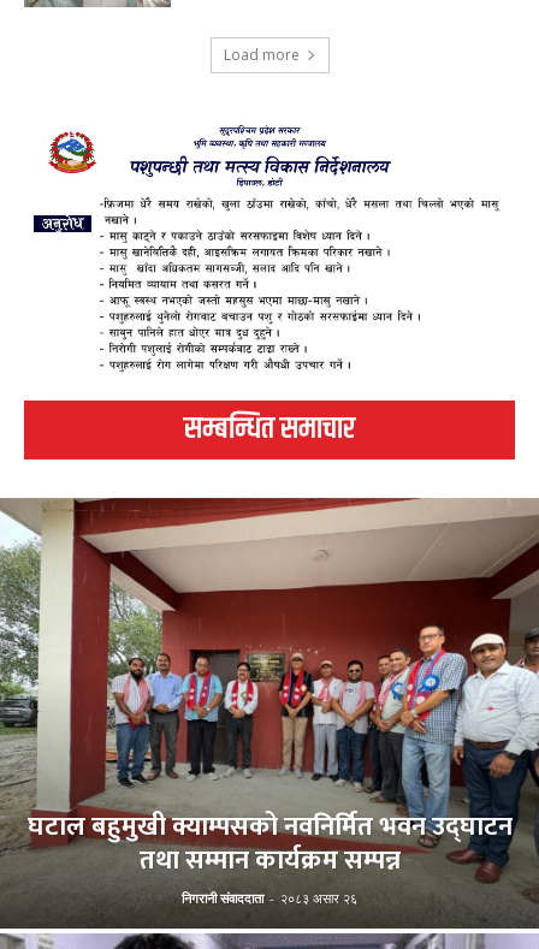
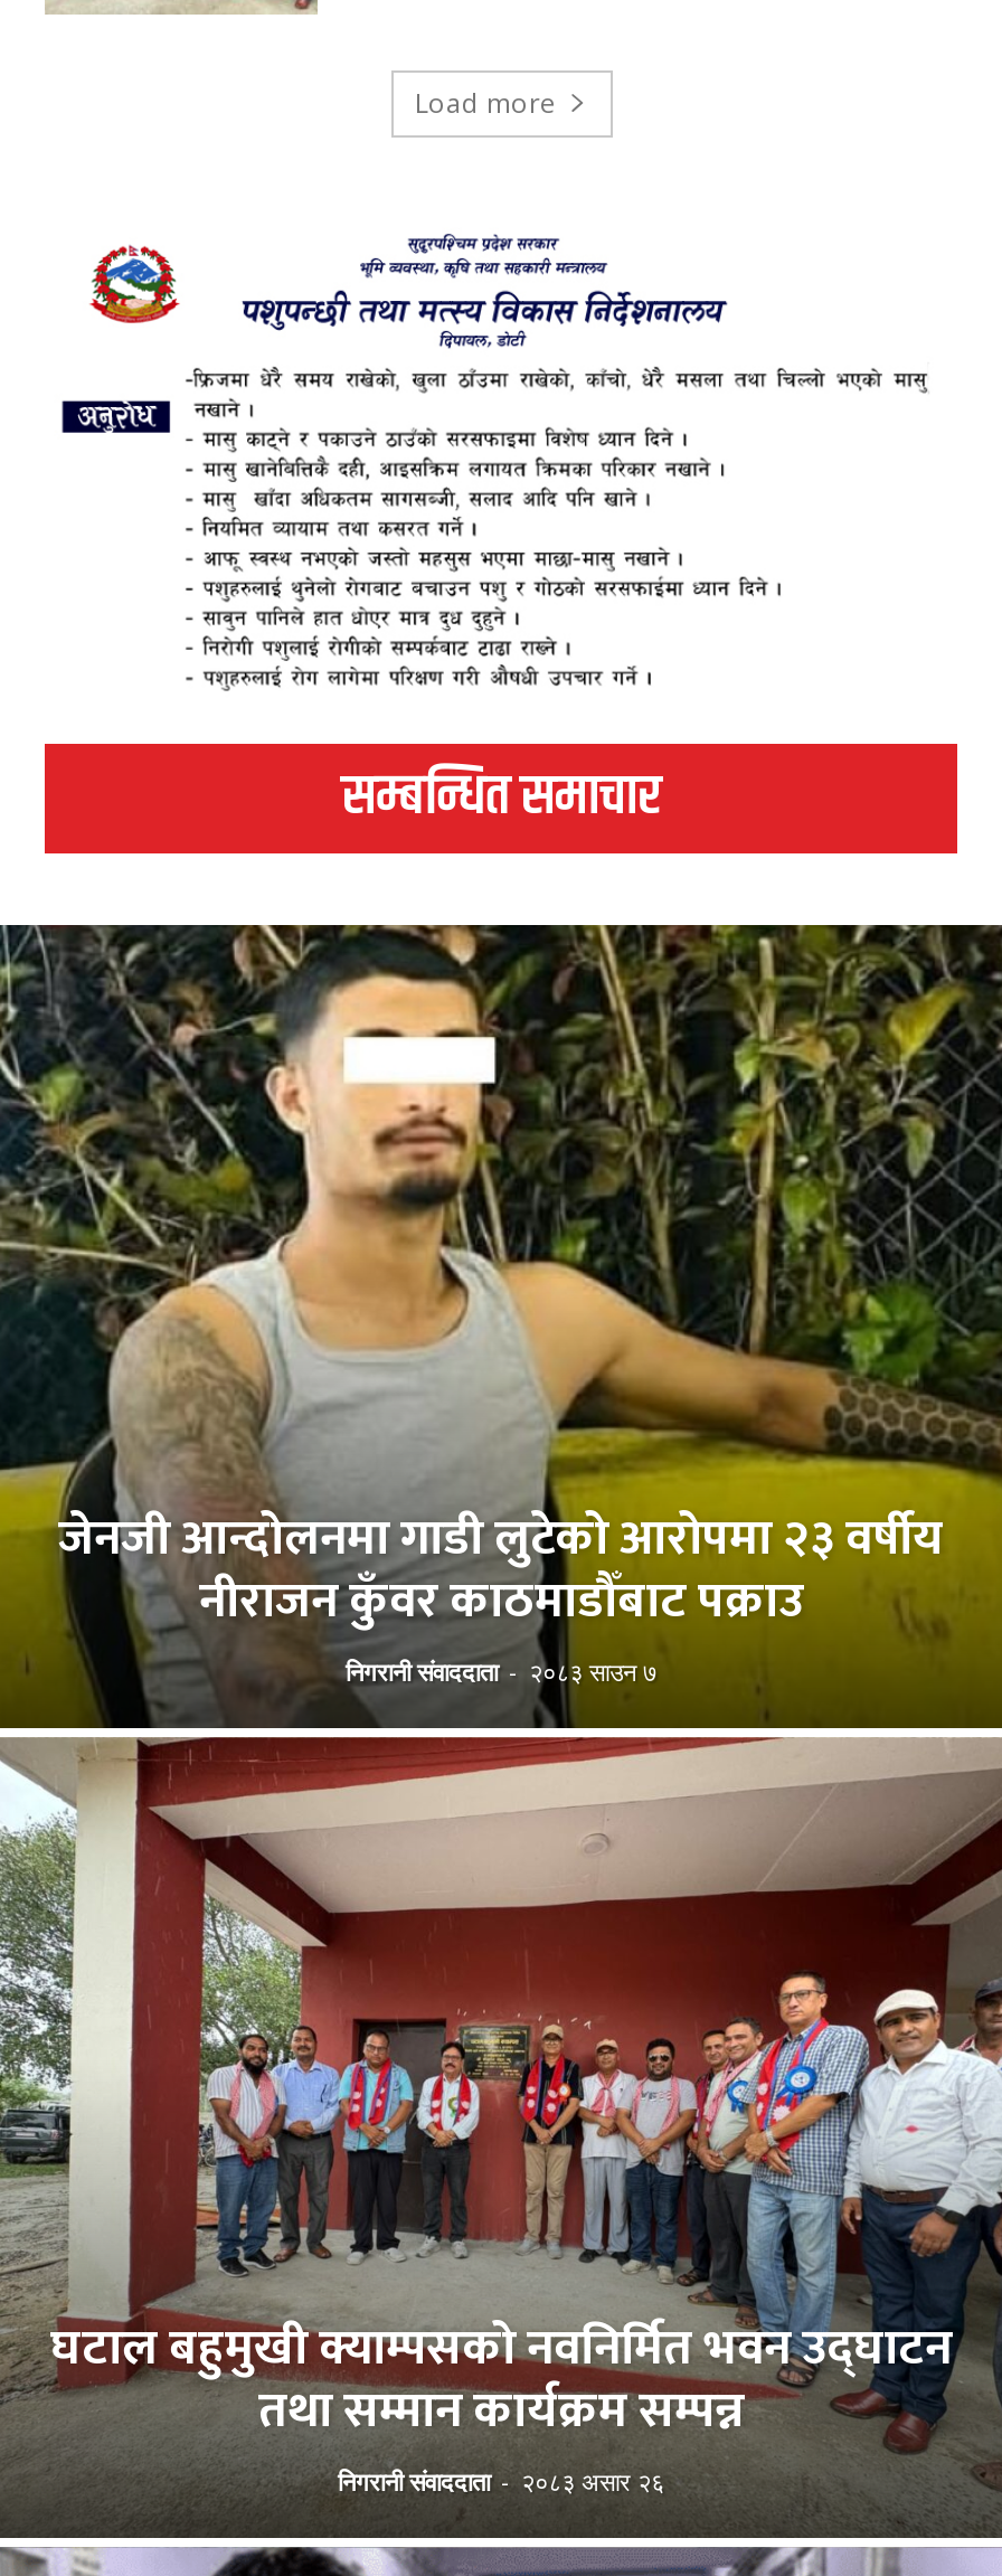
none -> [7,924,995,1727] [image] | जेनजी आन्दोलनमा गाडी लुटेको आरोपमा २३ वर्षीय | नीराजन कुँवर काठमाडौँबाट पक्राउ | निगरानी संवाददाता - २०८३ साउन ७

